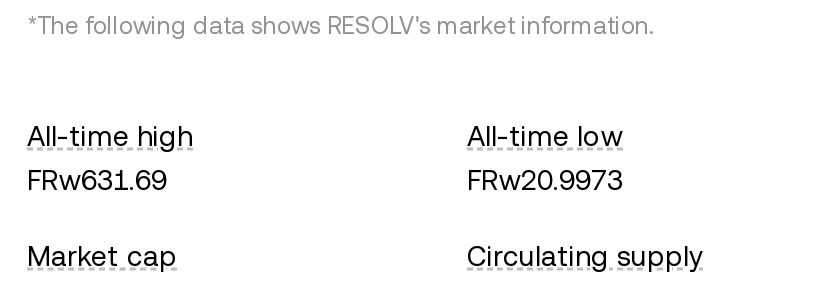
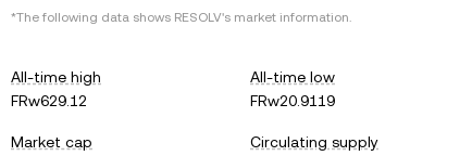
[27,164,167,196] FRw631.69 -> [11,92,87,109] FRw629.12
[467,164,623,196] FRw20.9973 -> [250,92,335,109] FRw20.9119

